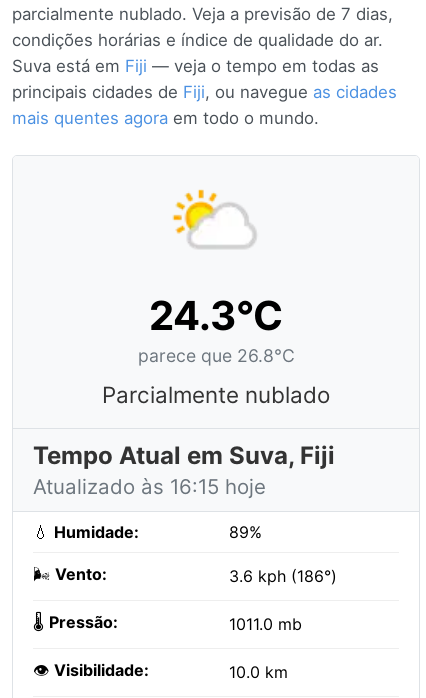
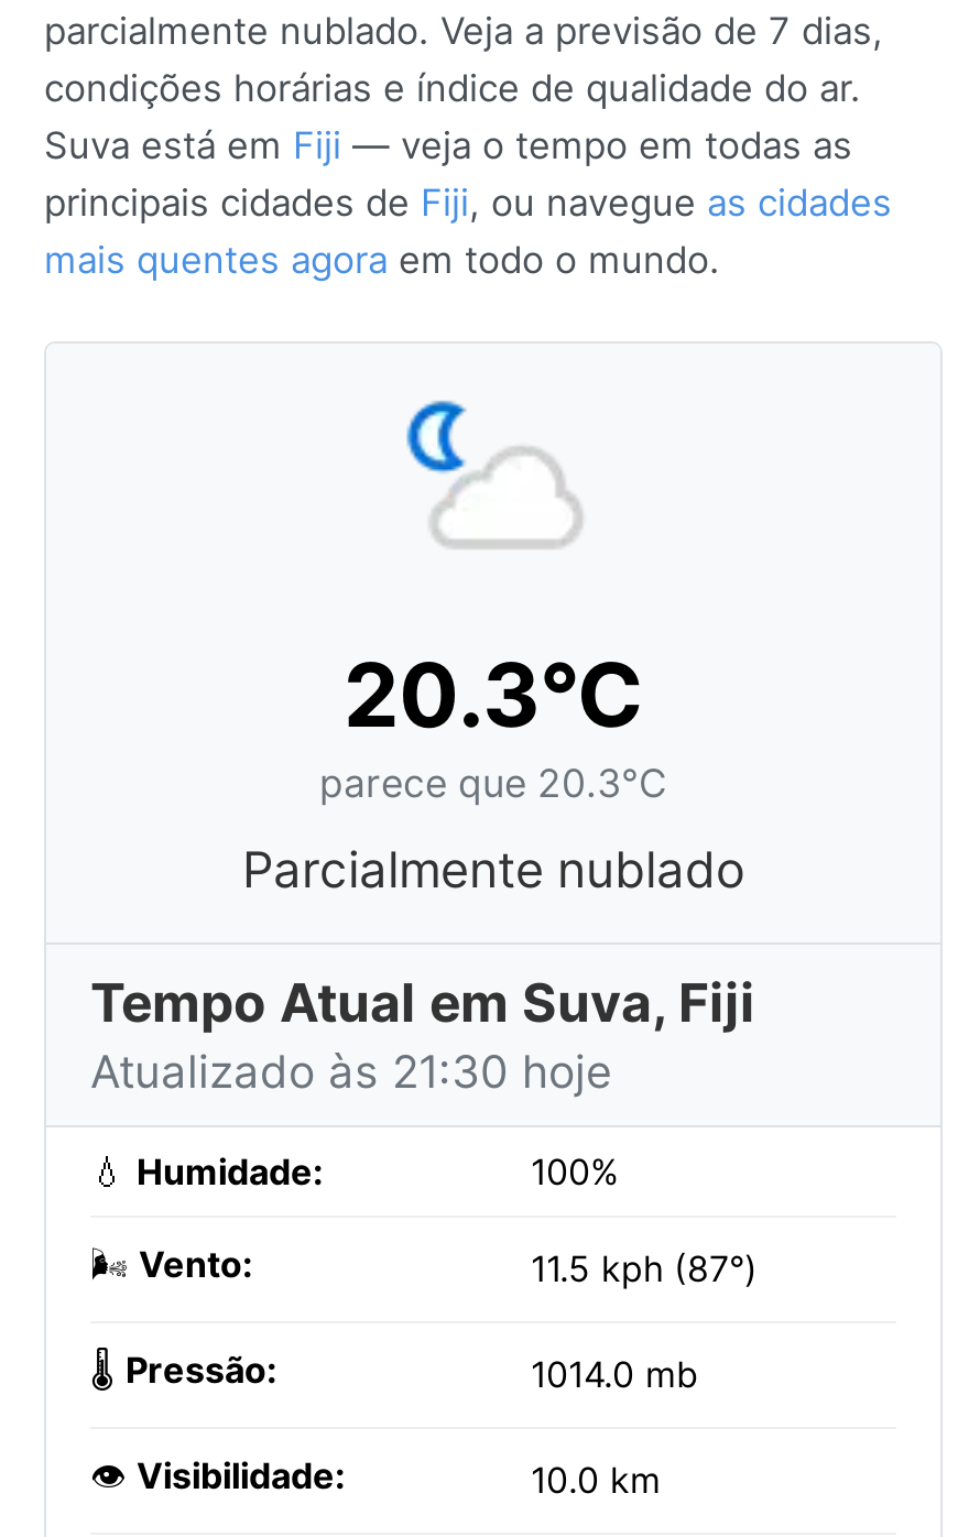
[172,182,218,234] [image] -> [399,399,496,513] [image]
[137,291,294,366] 24.3°C | parece que 26.8°C -> [319,641,667,806] 20.3°C | parece que 20.3°C
[33,474,266,499] Atualizado às 16:15 hoje -> [90,1044,612,1099] Atualizado às 21:30 hoje
[229,522,262,542] 89% -> [531,1149,619,1193] 100%
[229,566,337,586] 3.6 kph (186°) -> [531,1246,758,1290] 11.5 kph (87°)
[229,614,302,634] 1011.0 mb -> [531,1352,698,1396] 1014.0 mb

